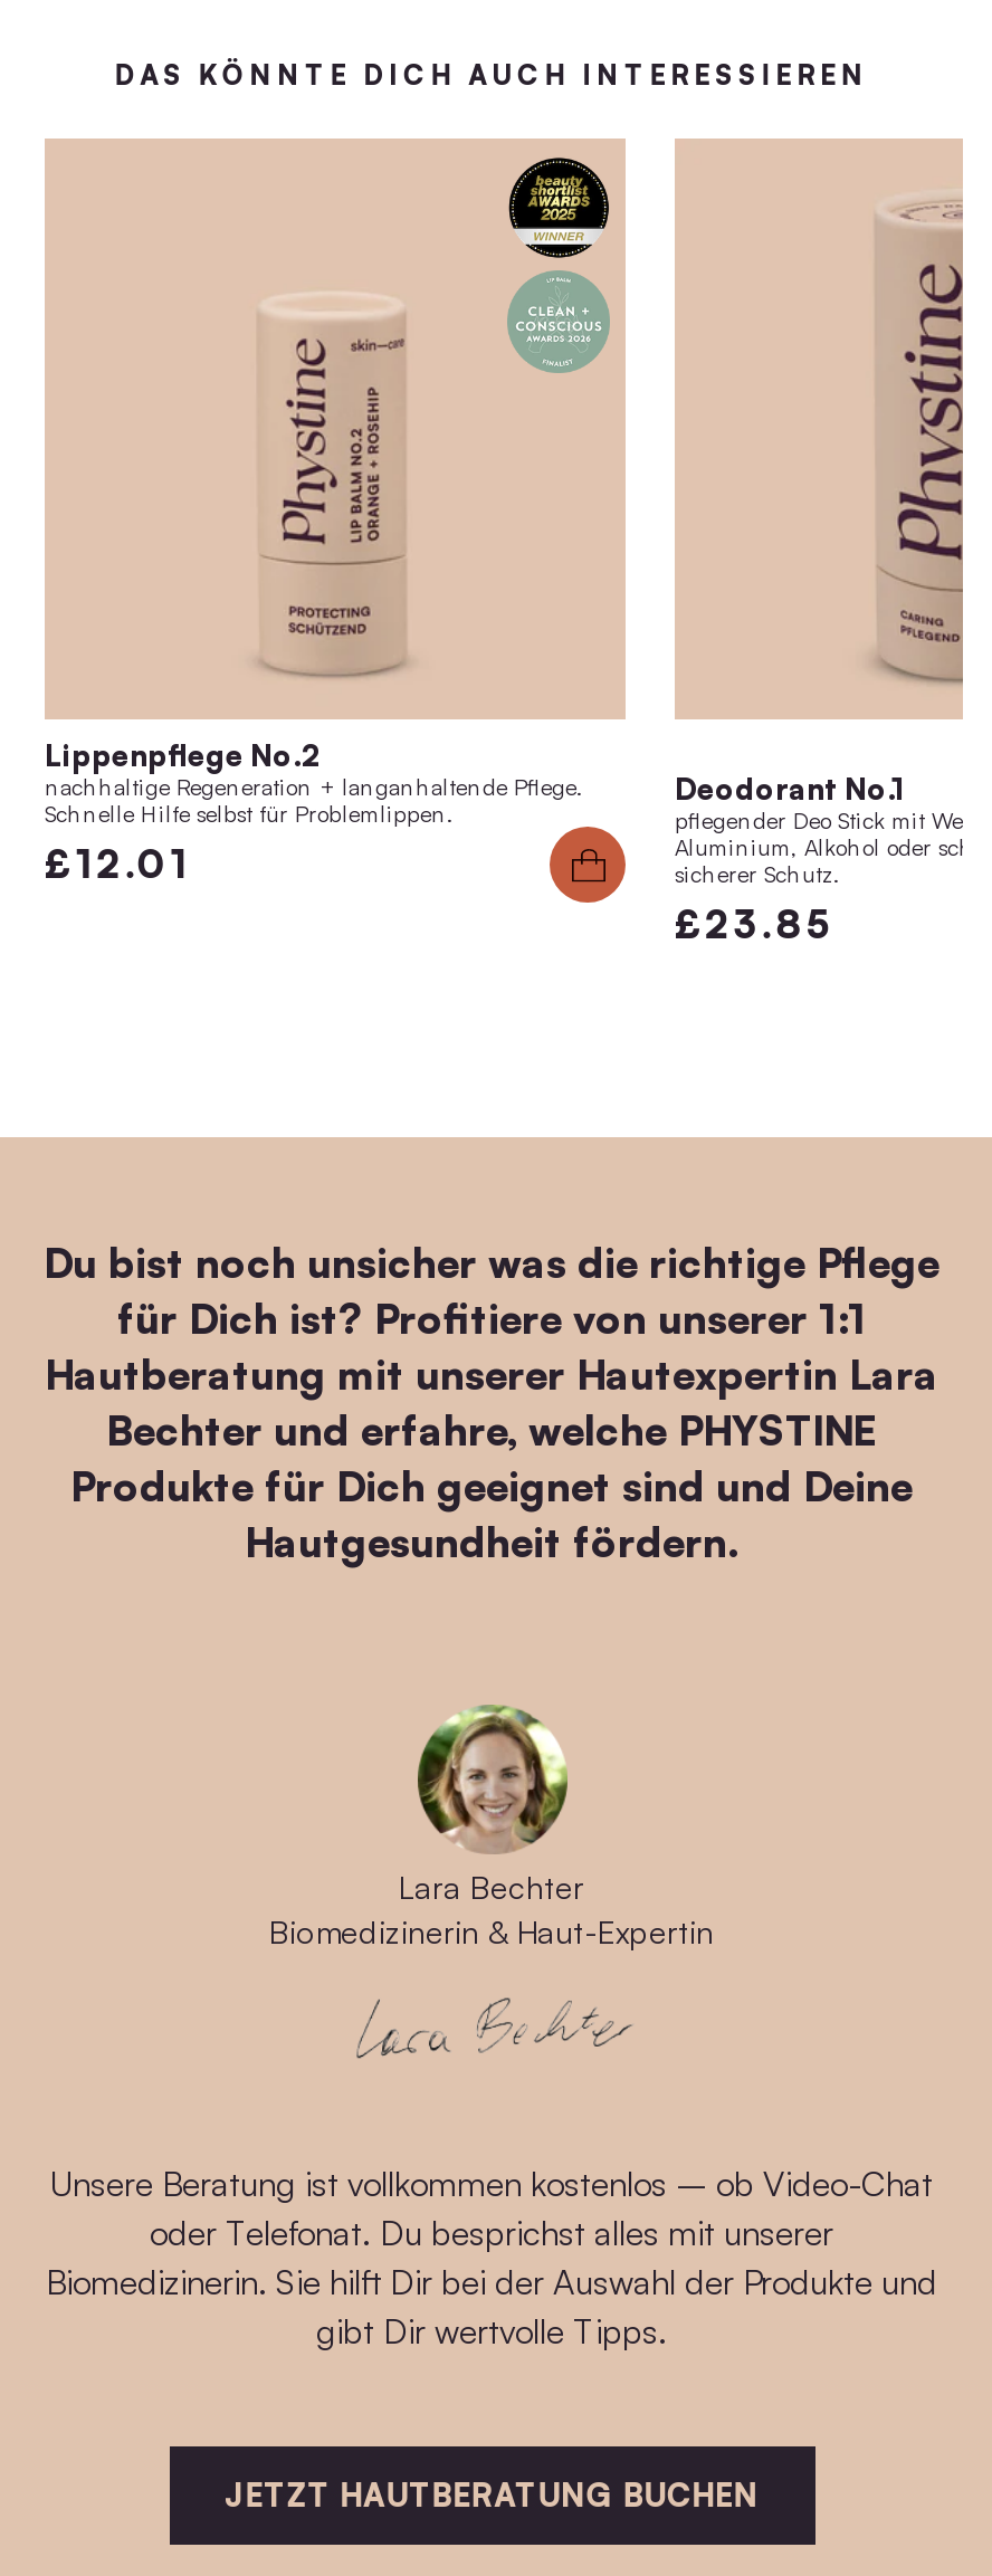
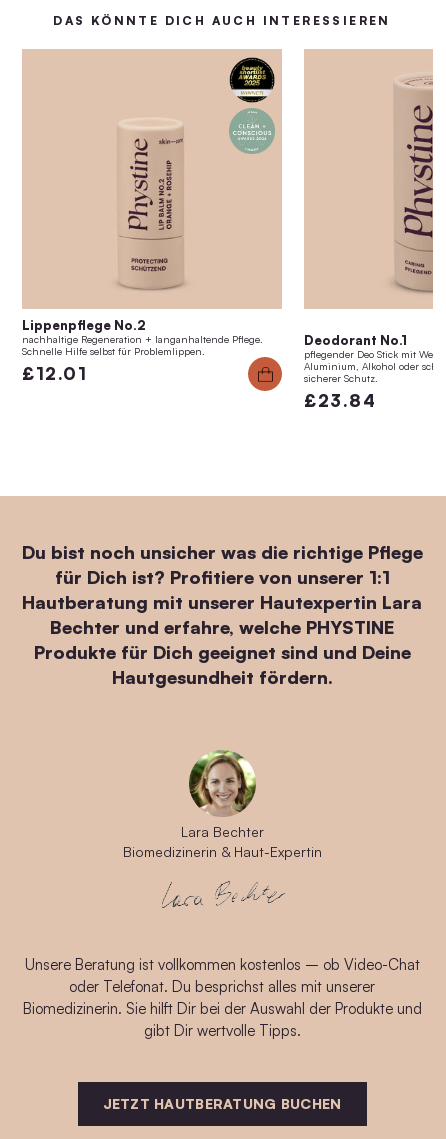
[675,901,835,948] £23.85 -> [304,390,377,411] £23.84

